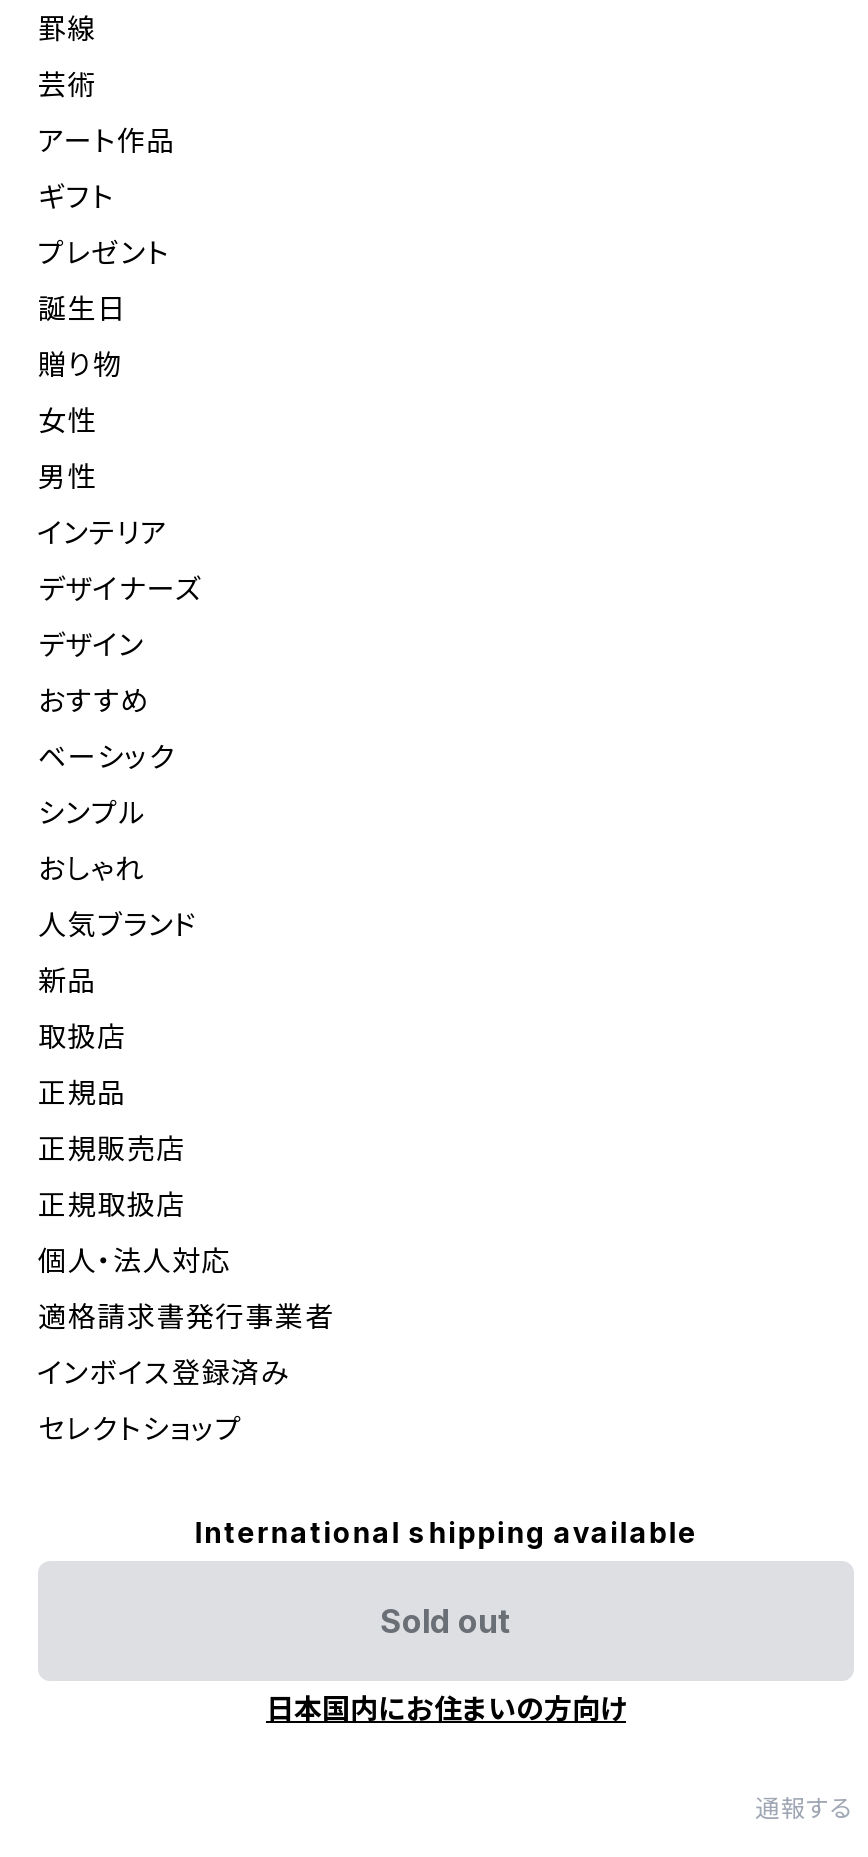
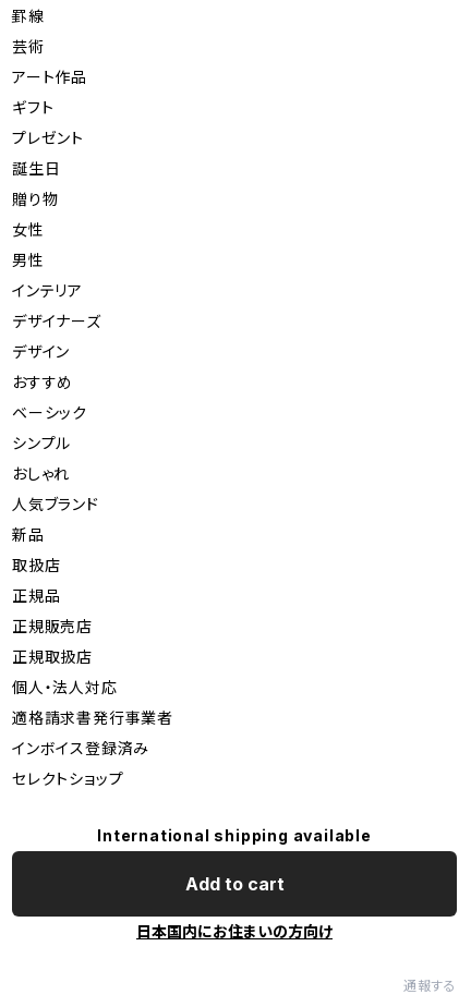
[380,1601,512,1641] Sold out -> [185,873,284,895] Add to cart

